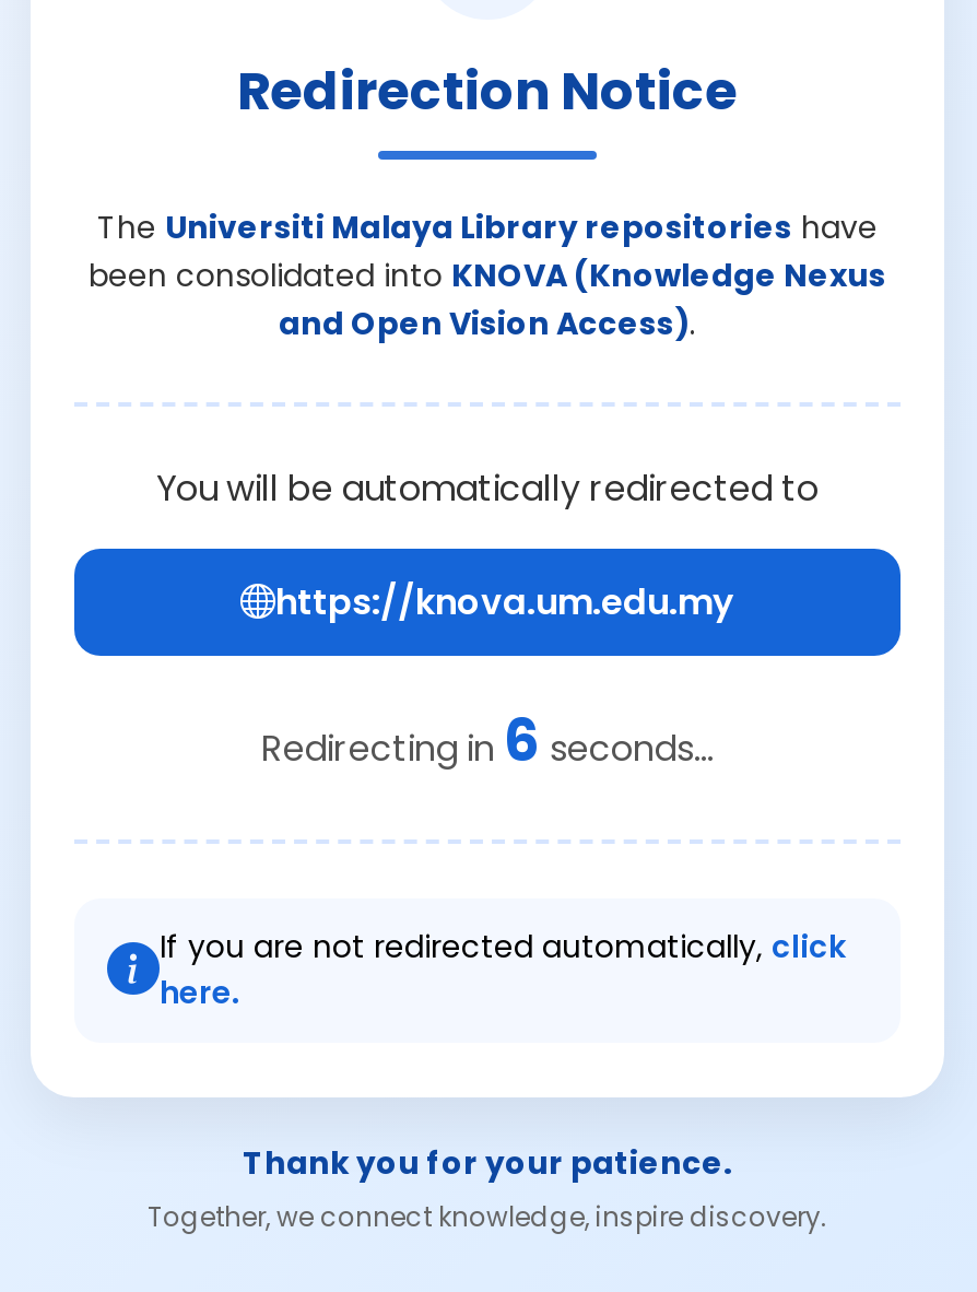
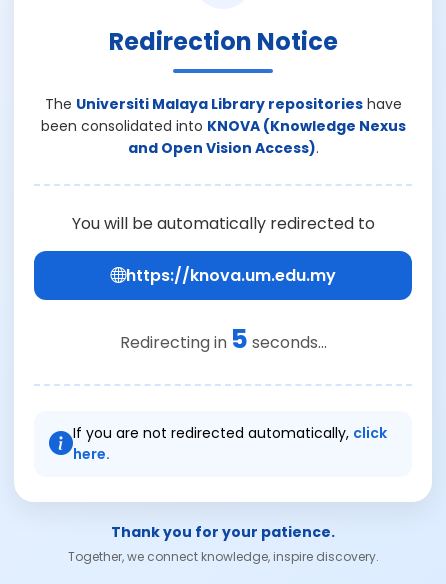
[261,701,714,779] Redirecting in 6 seconds... -> [119,320,326,356] Redirecting in 5 seconds...

